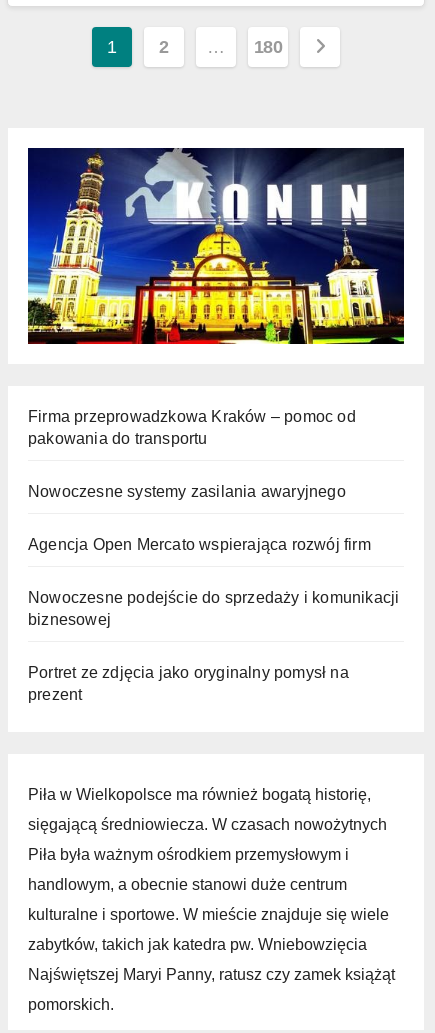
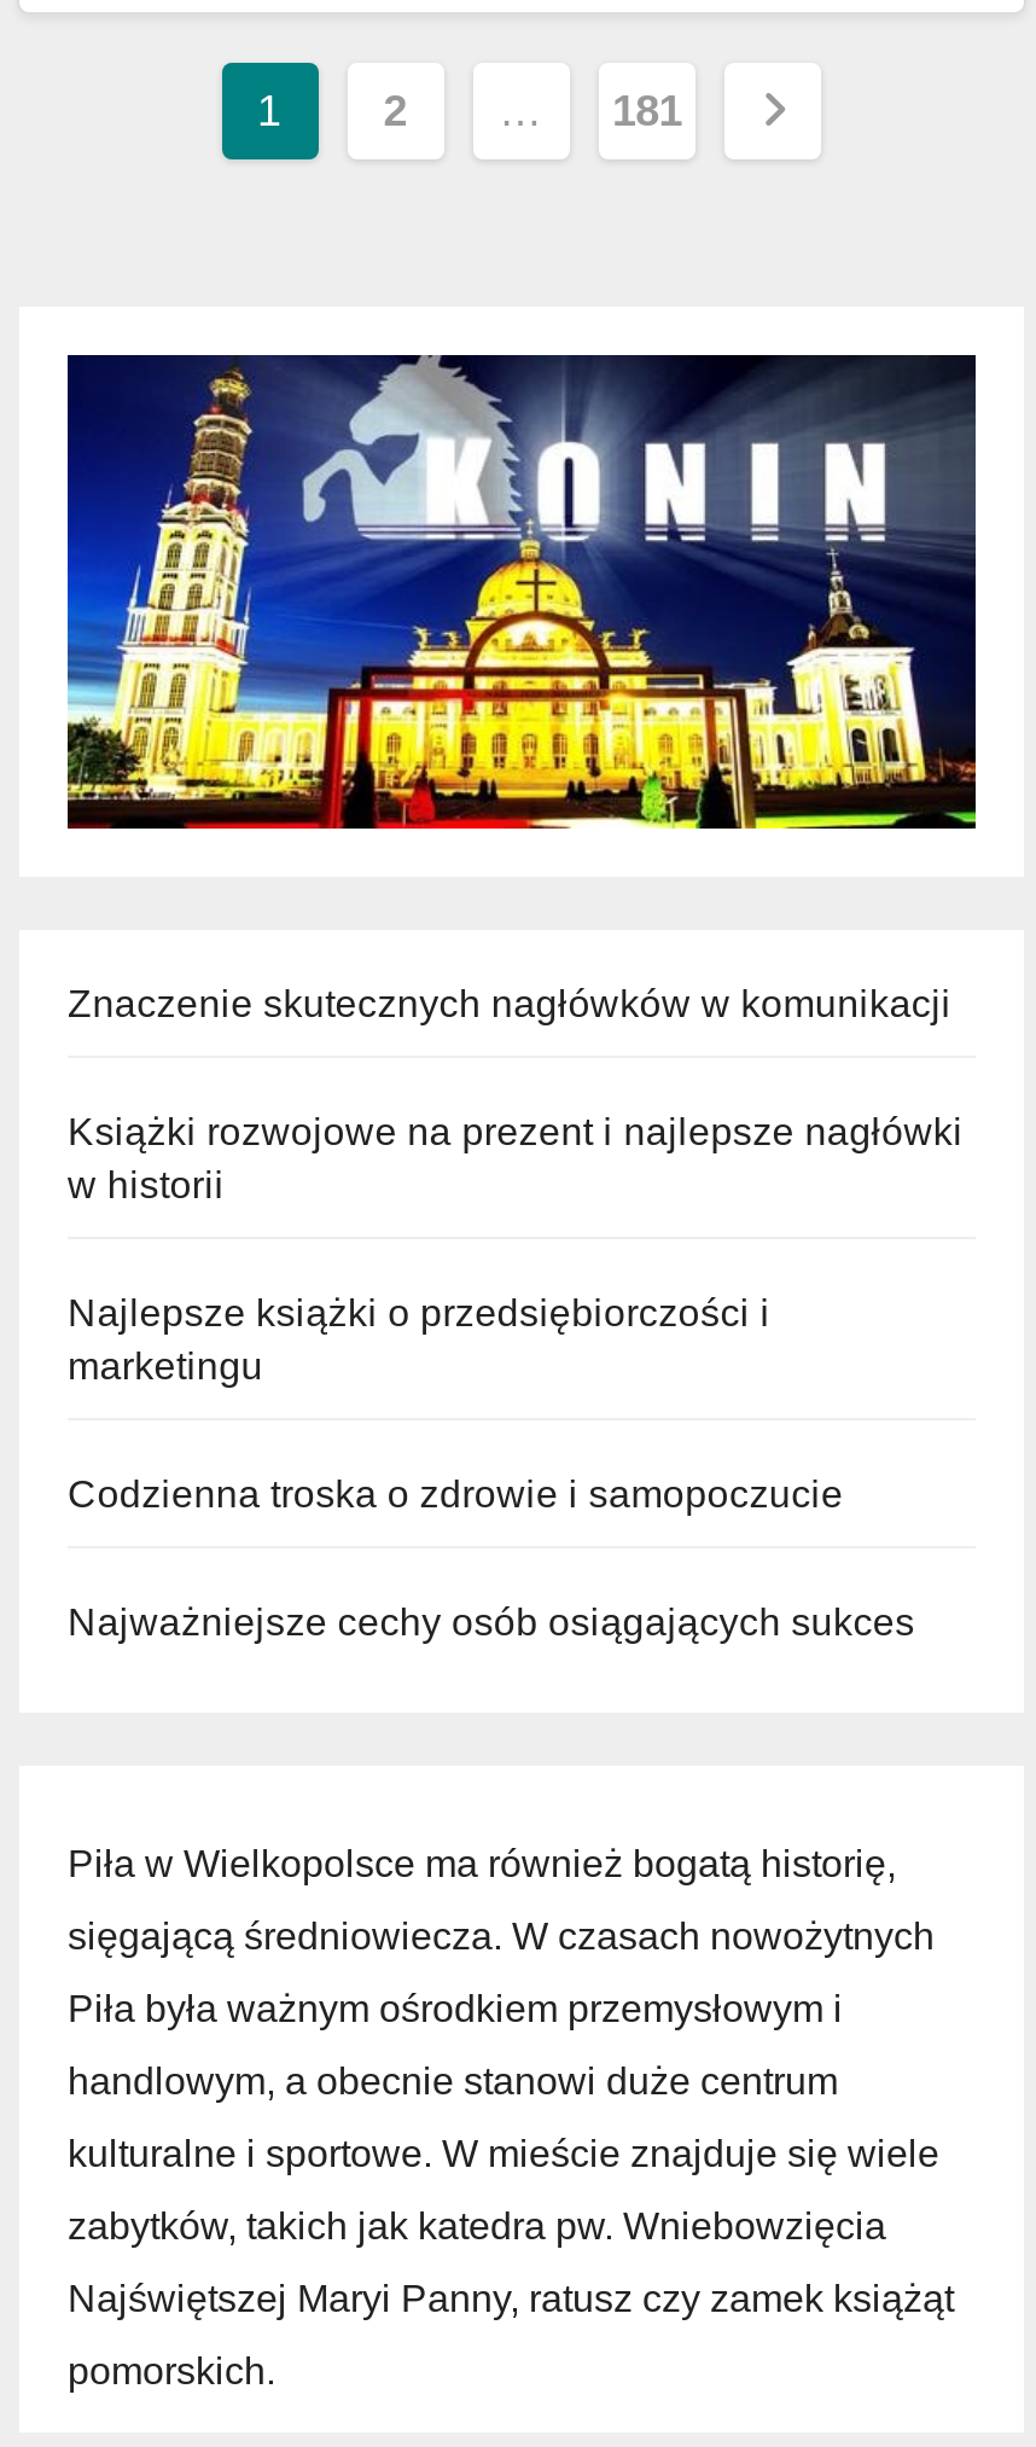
[253,37,282,57] 180 -> [612,87,682,135] 181
[28,408,356,447] Firma przeprowadzkowa Kraków – pomoc od | pakowania do transportu -> [68,984,951,1025] Znaczenie skutecznych nagłówków w komunikacji
[28,483,346,500] Nowoczesne systemy zasilania awaryjnego -> [68,1112,963,1206] Książki rozwojowe na prezent i najlepsze nagłówki | w historii
[28,536,371,553] Agencja Open Mercato wspierająca rozwój firm -> [68,1293,770,1387] Najlepsze książki o przedsiębiorczości i | marketingu
[28,589,399,628] Nowoczesne podejście do sprzedaży i komunikacji | biznesowej -> [68,1474,843,1515] Codzienna troska o zdrowie i samopoczucie
[28,664,349,703] Portret ze zdjęcia jako oryginalny pomysł na | prezent -> [68,1602,915,1643] Najważniejsze cechy osób osiągających sukces

